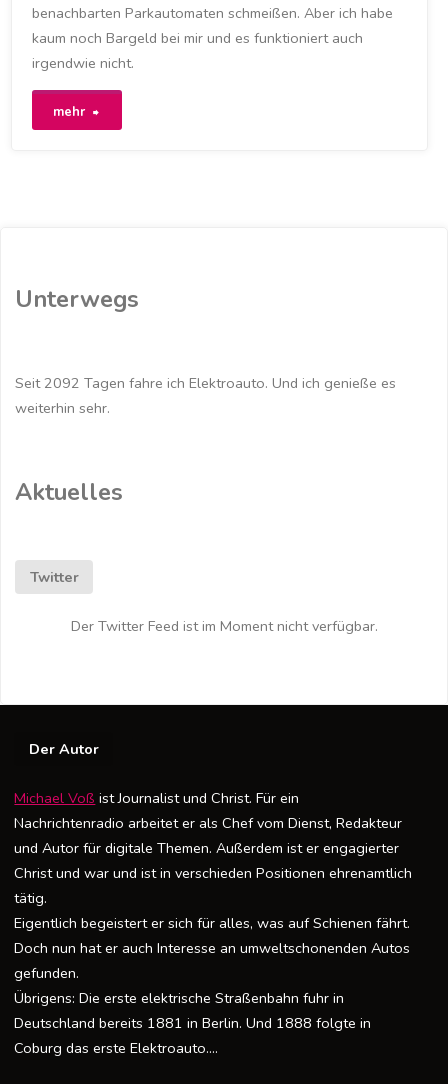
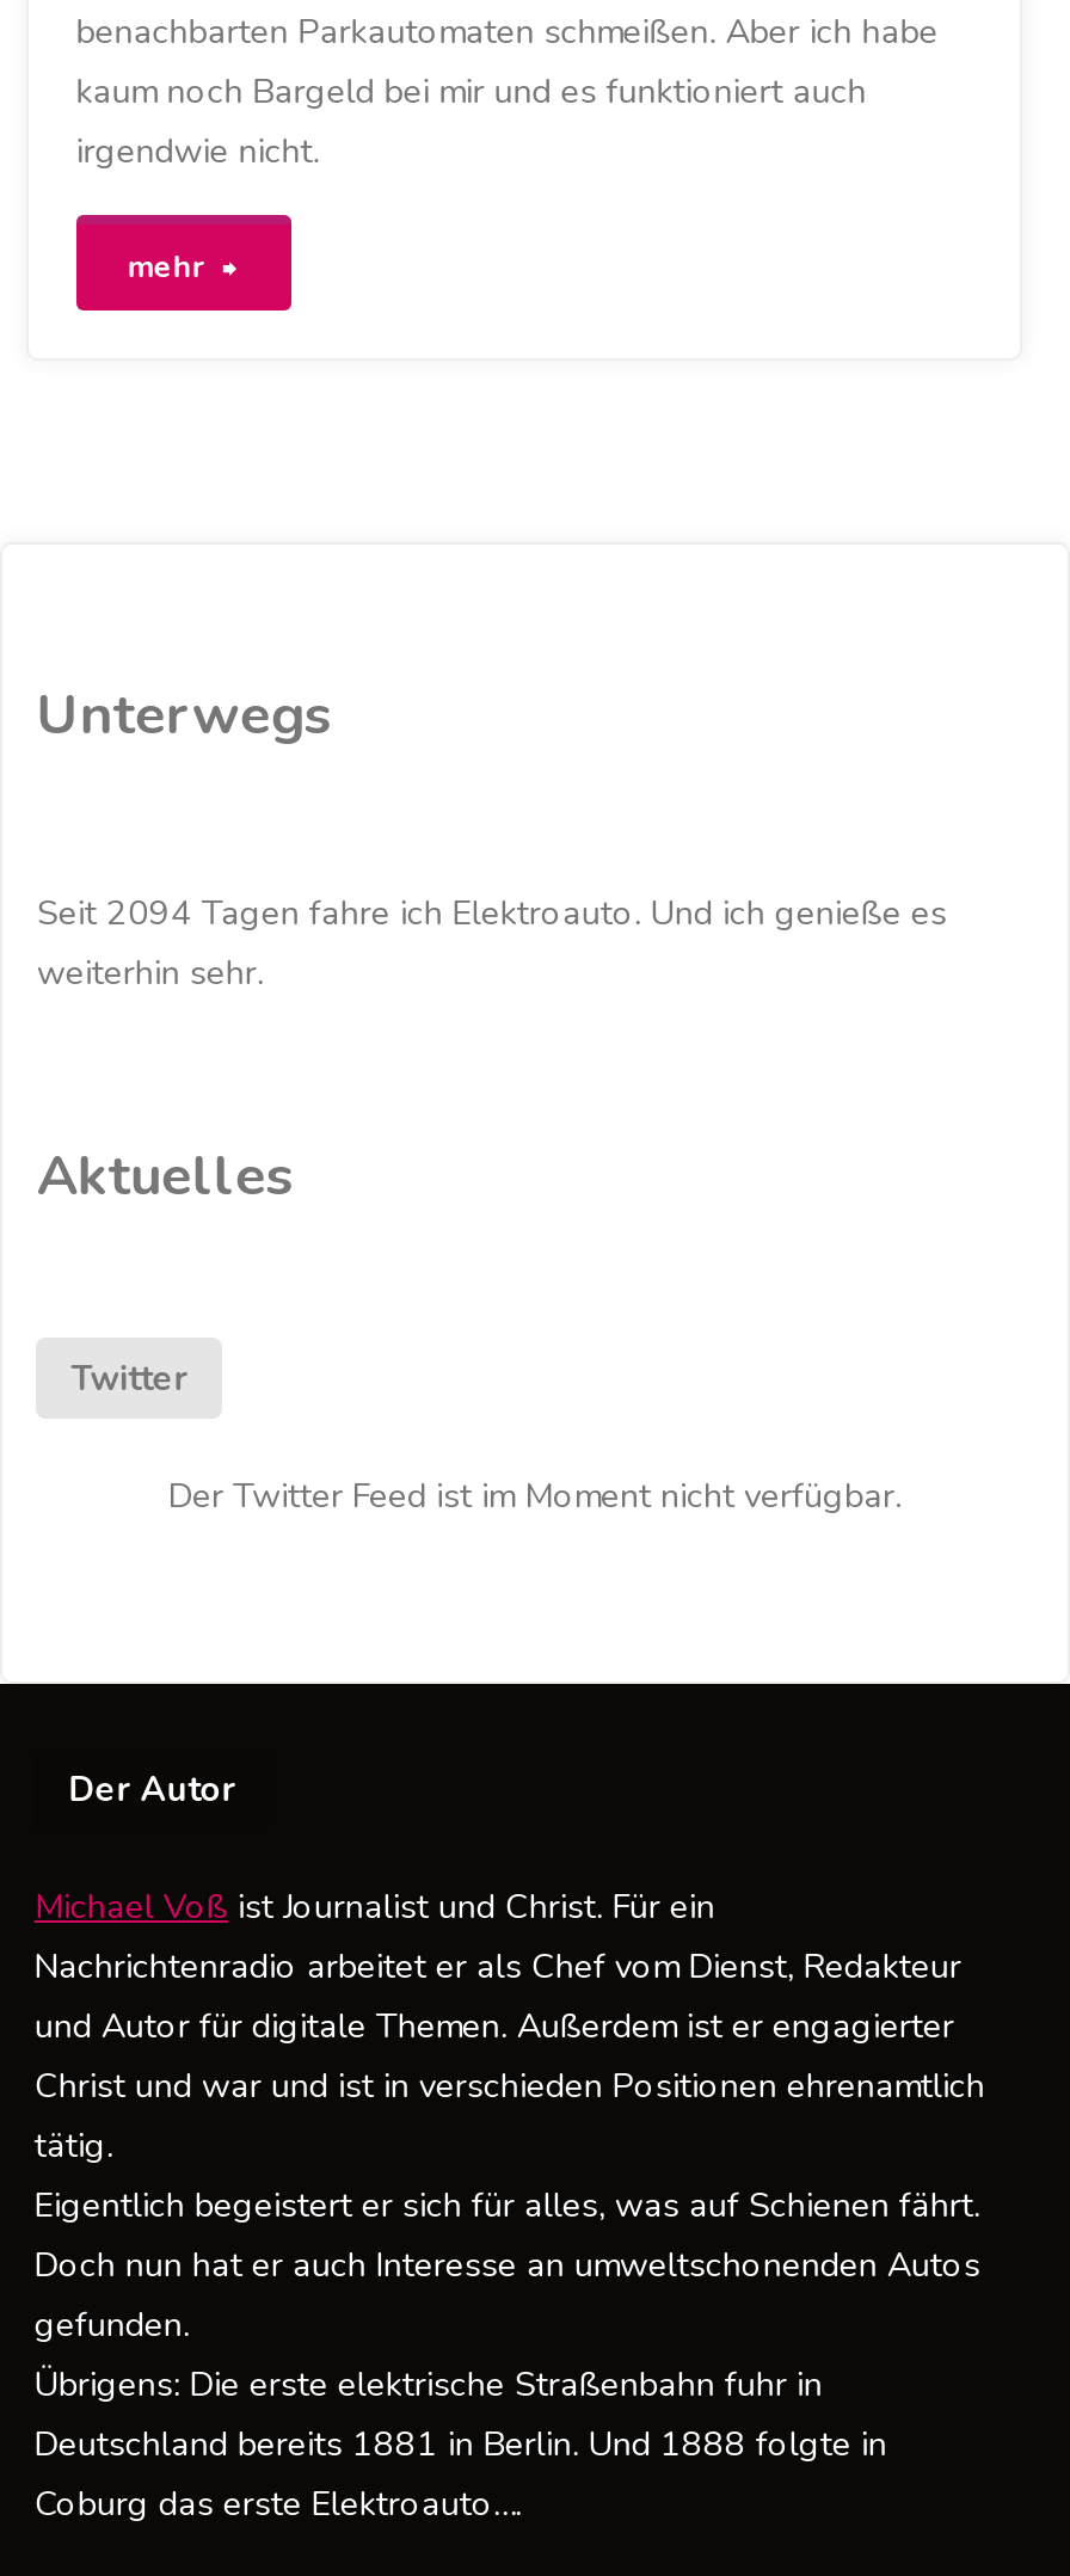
[15,372,396,392] Seit 2092 Tagen fahre ich Elektroauto. Und ich genieße es -> [37,890,947,937] Seit 2094 Tagen fahre ich Elektroauto. Und ich genieße es

